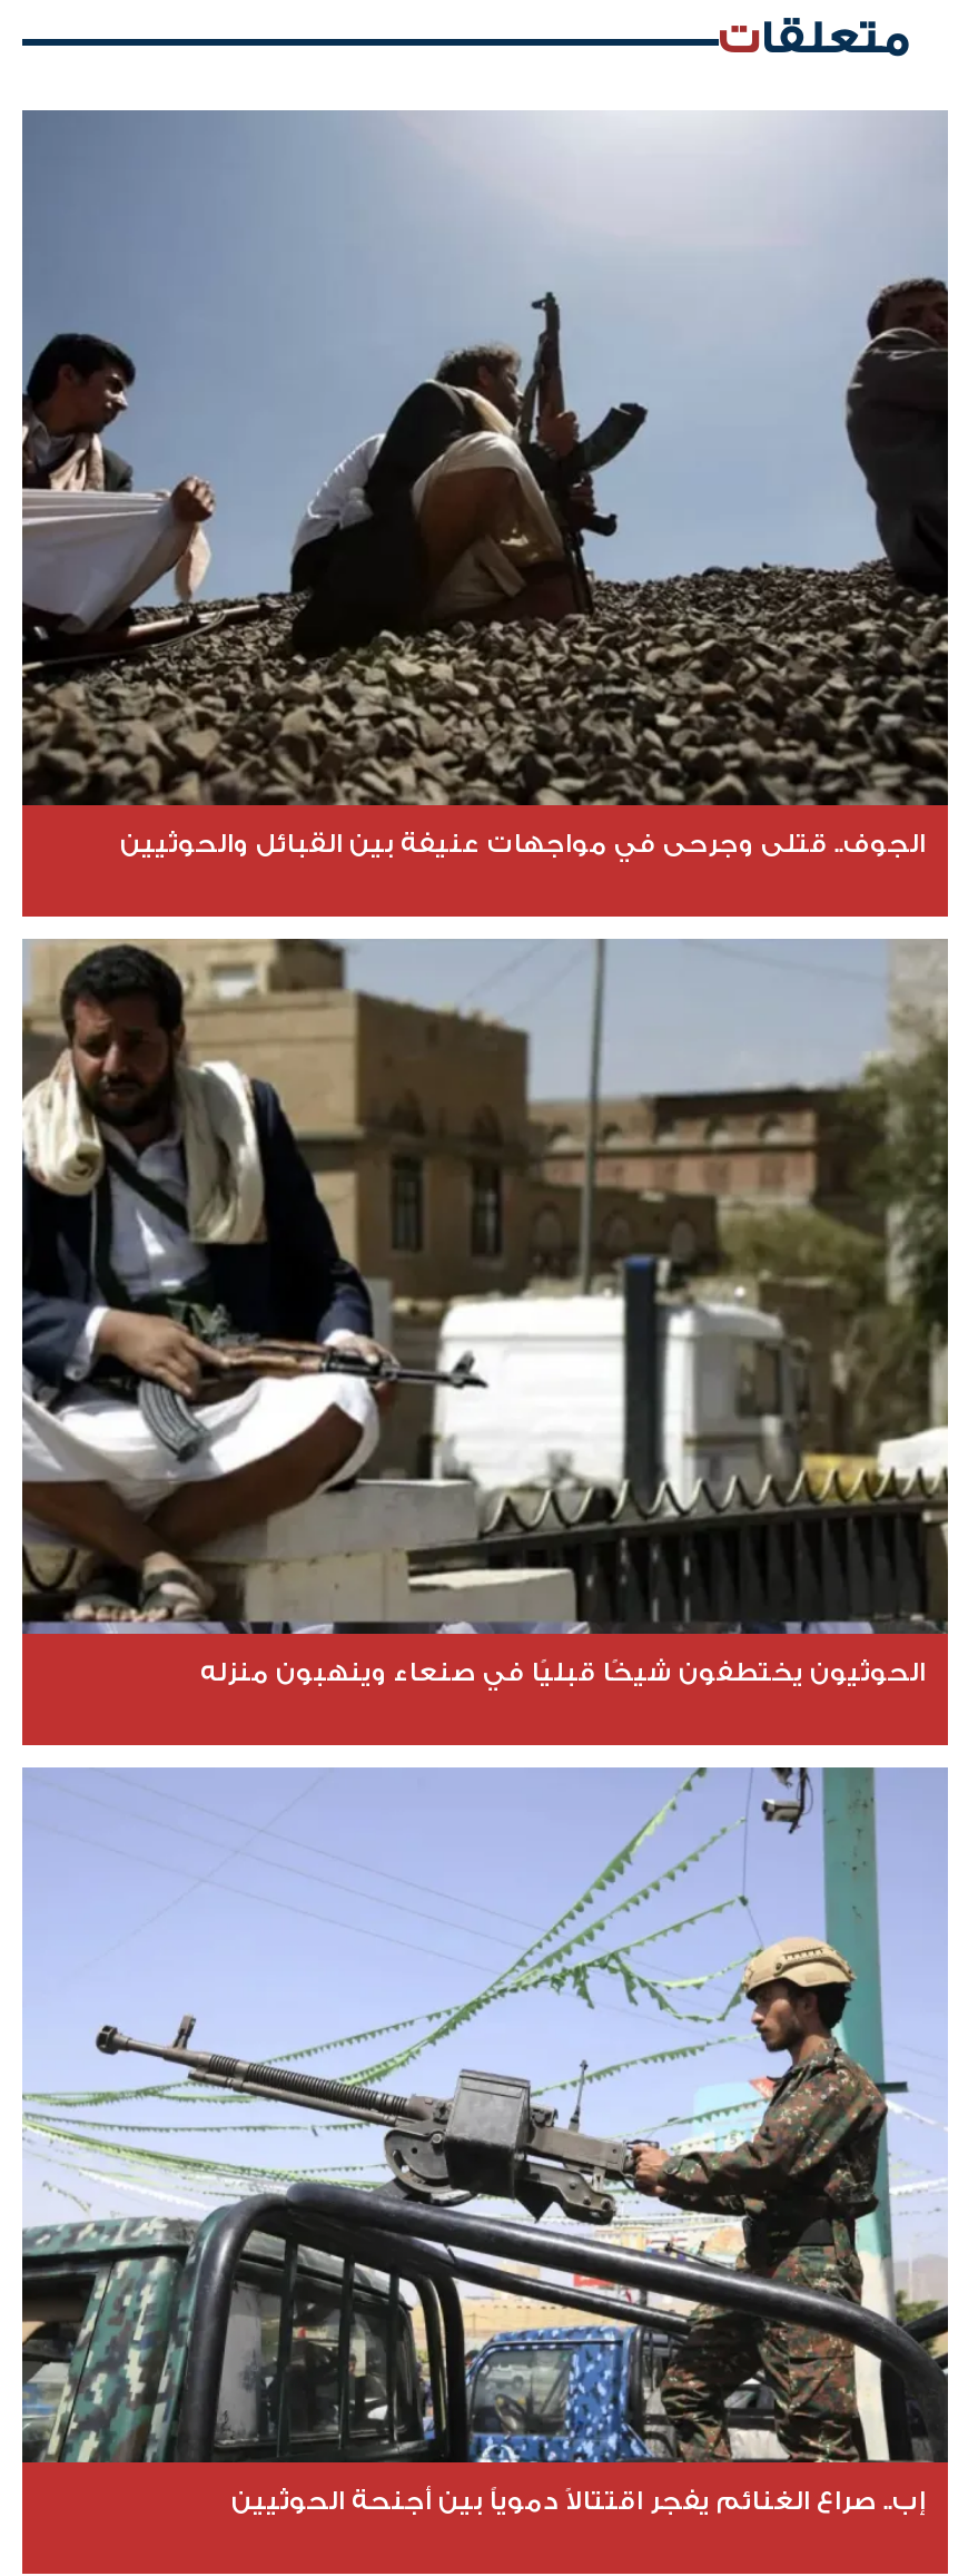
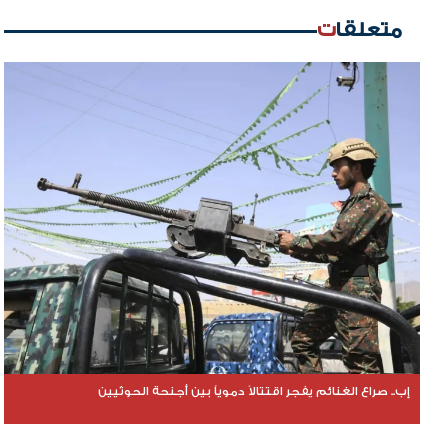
[20,110,950,859] [image] | الجوف.. قتلى وجرحى في مواجهات عنيفة بين القبائل والحوثيين -> none
[20,937,950,1747] [image] | الحوثيون يختطفون شيخًا قبليًا في صنعاء وينهبون منزله -> none

